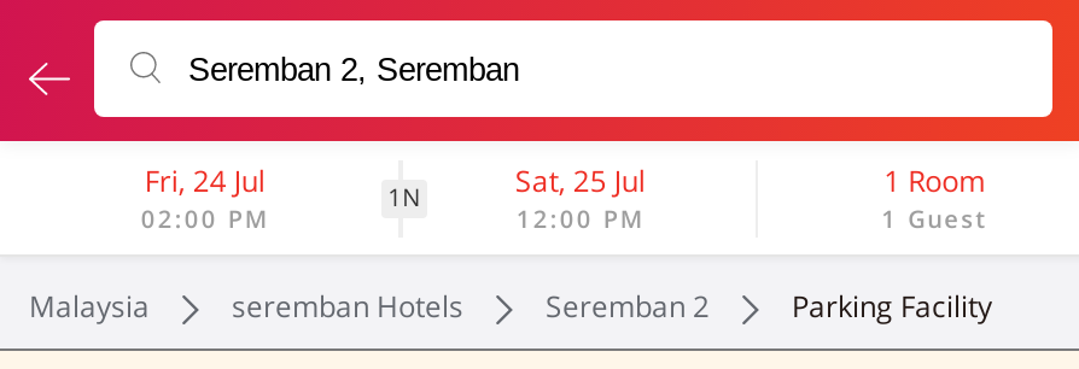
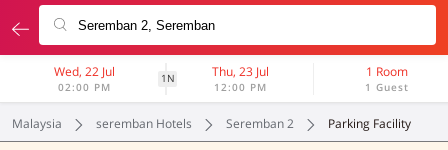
[145,160,265,201] Fri, 24 Jul -> [54,63,115,80] Wed, 22 Jul
[515,160,645,201] Sat, 25 Jul -> [212,63,269,80] Thu, 23 Jul

